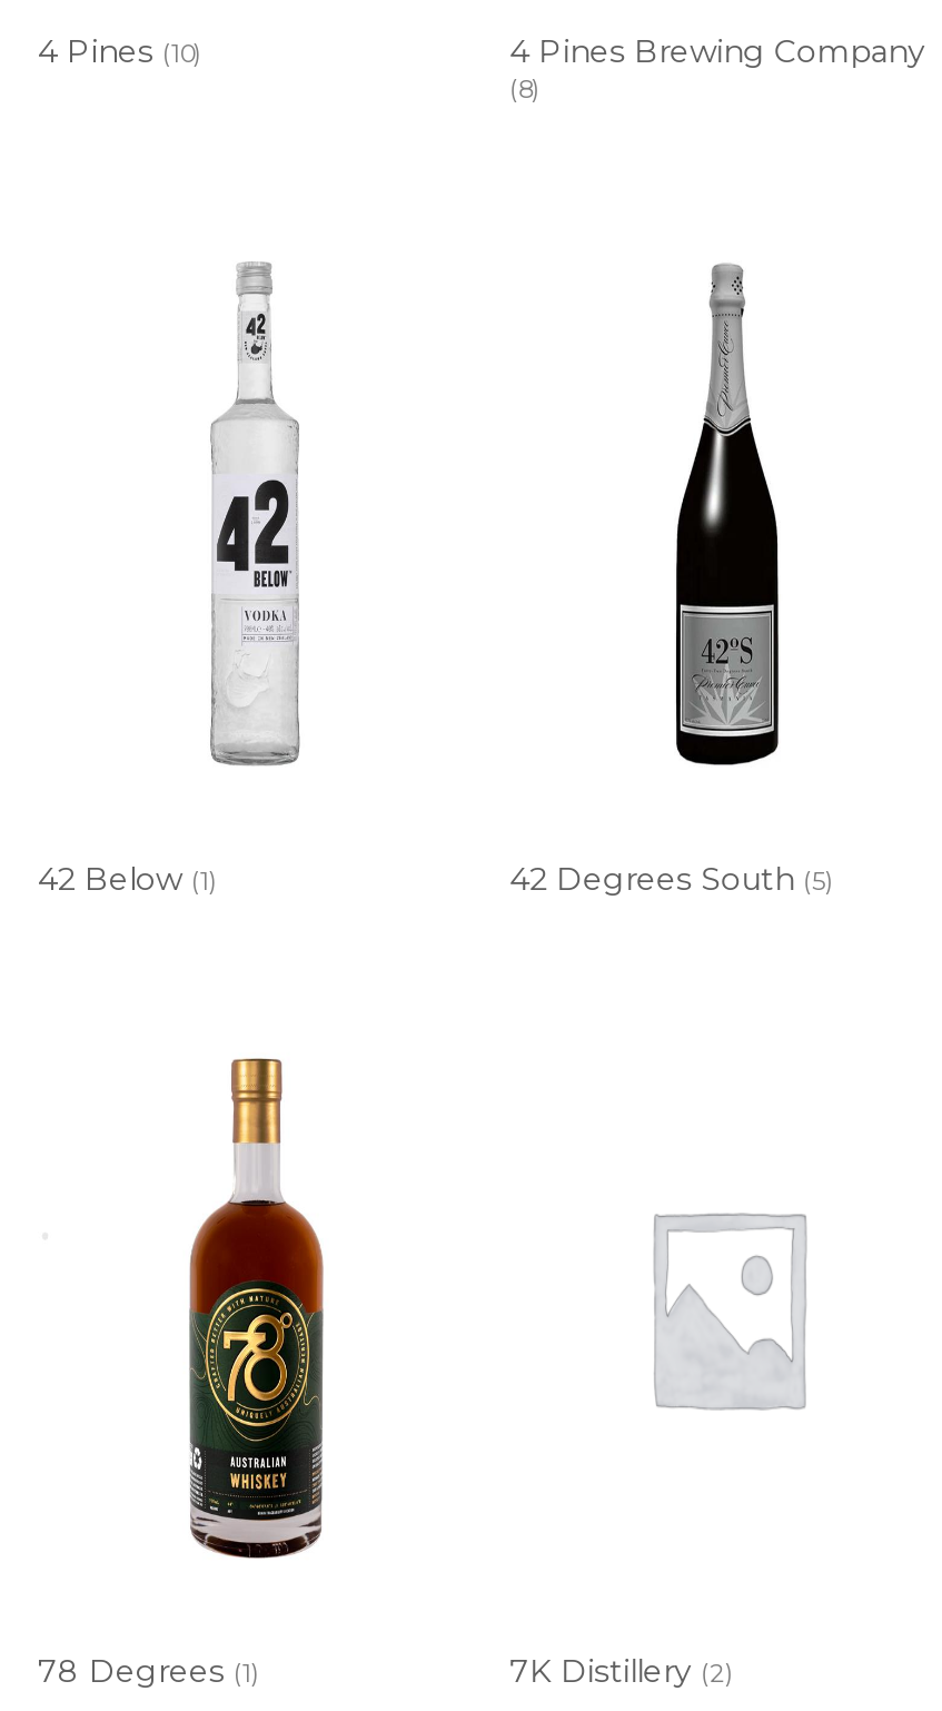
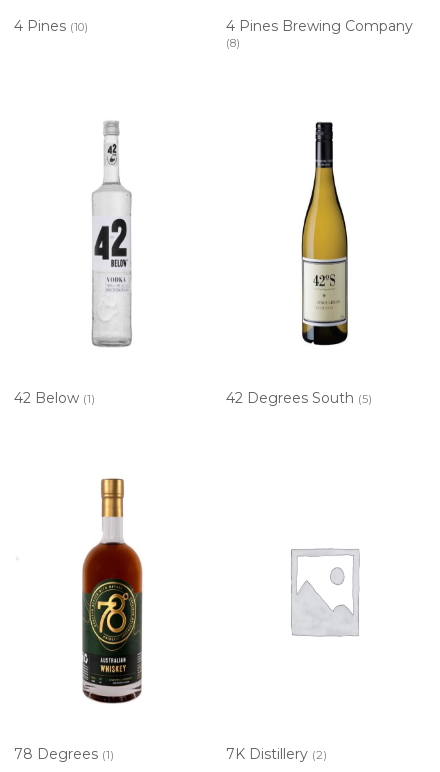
[674,267,779,768] [image] -> [301,122,348,347] [image]

